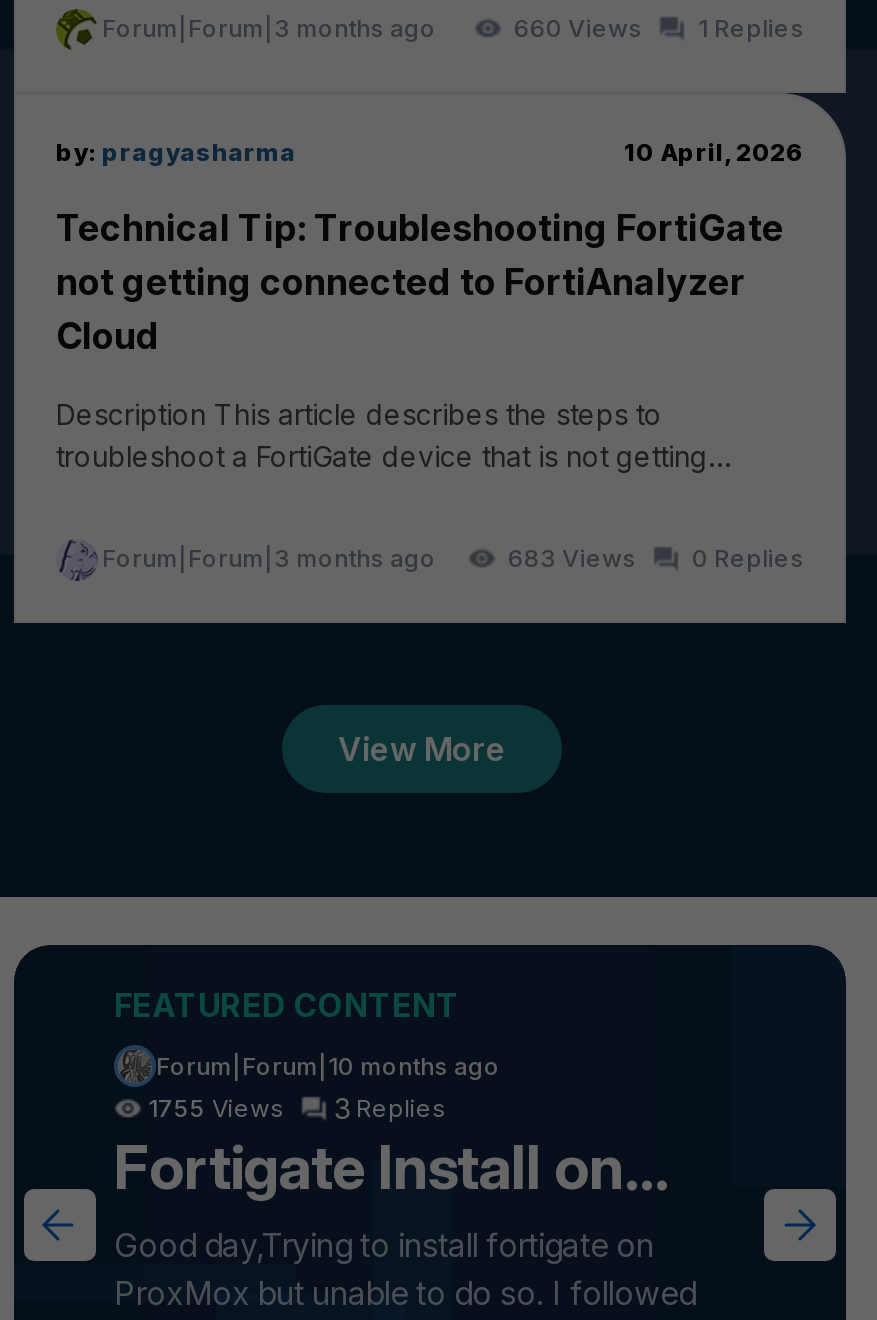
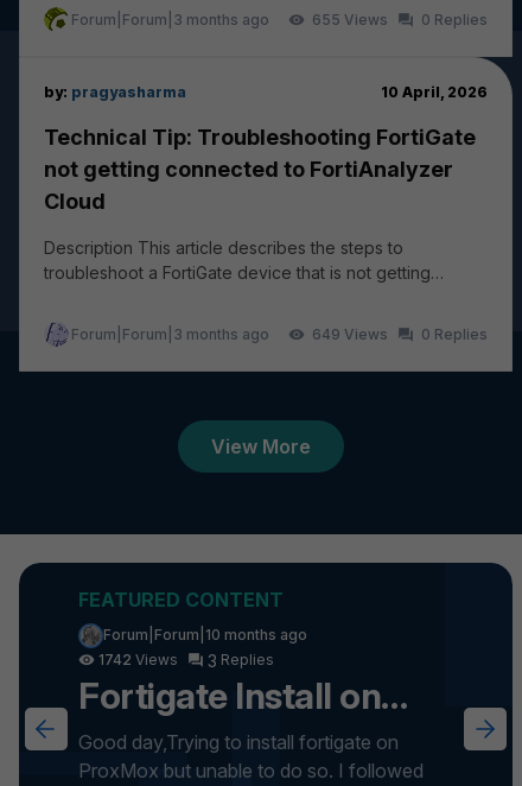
[514,14,562,44] 660 -> [312,10,340,28] 655
[698,14,708,44] 1 -> [421,10,431,28] 0
[508,544,556,574] 683 -> [312,325,340,343] 649
[148,1092,206,1122] 1755 -> [98,651,132,669] 1742

